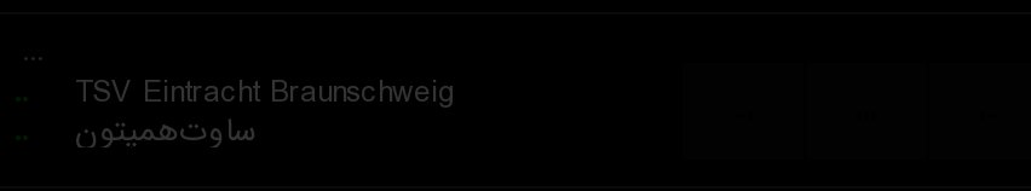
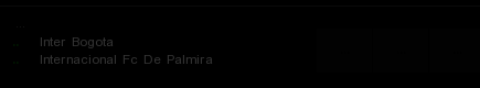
[75,70,455,116] TSV Eintracht Braunschweig -> [40,32,114,53] Inter Bogota
[75,109,257,155] ساوت‌همپتون -> [40,50,213,70] Internacional Fc De Palmira

